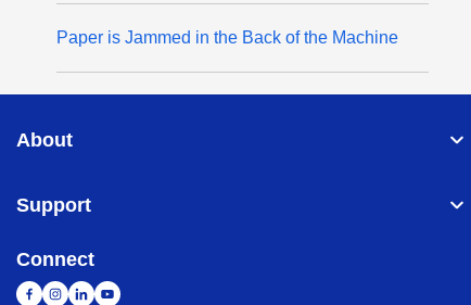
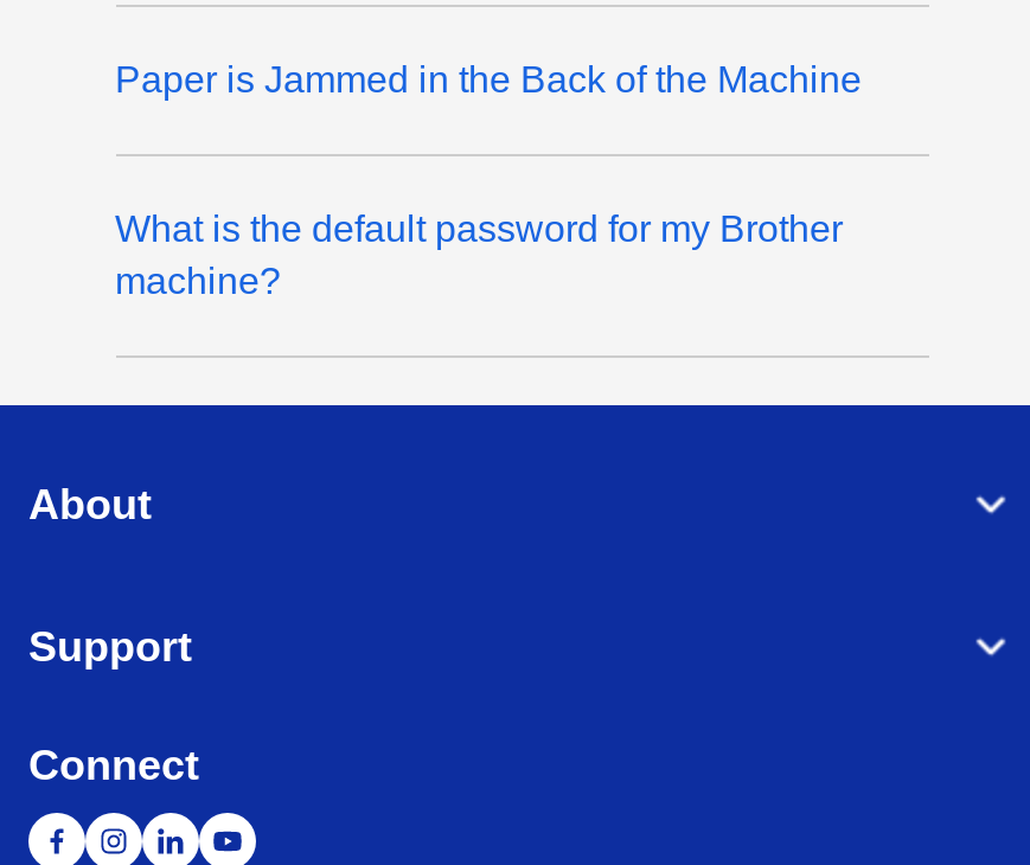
none -> [115,209,843,301] What is the default password for my Brother | machine?

